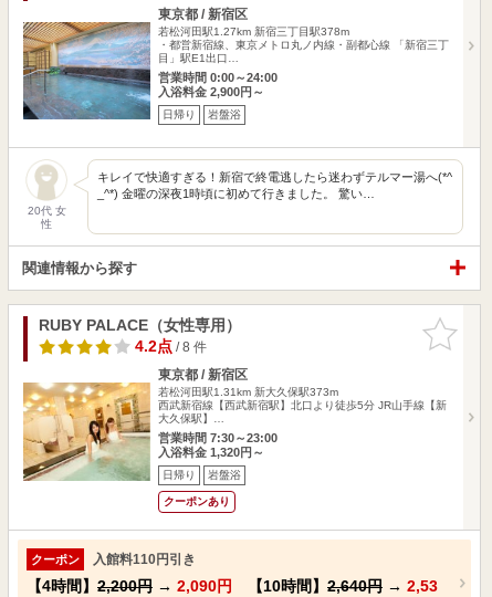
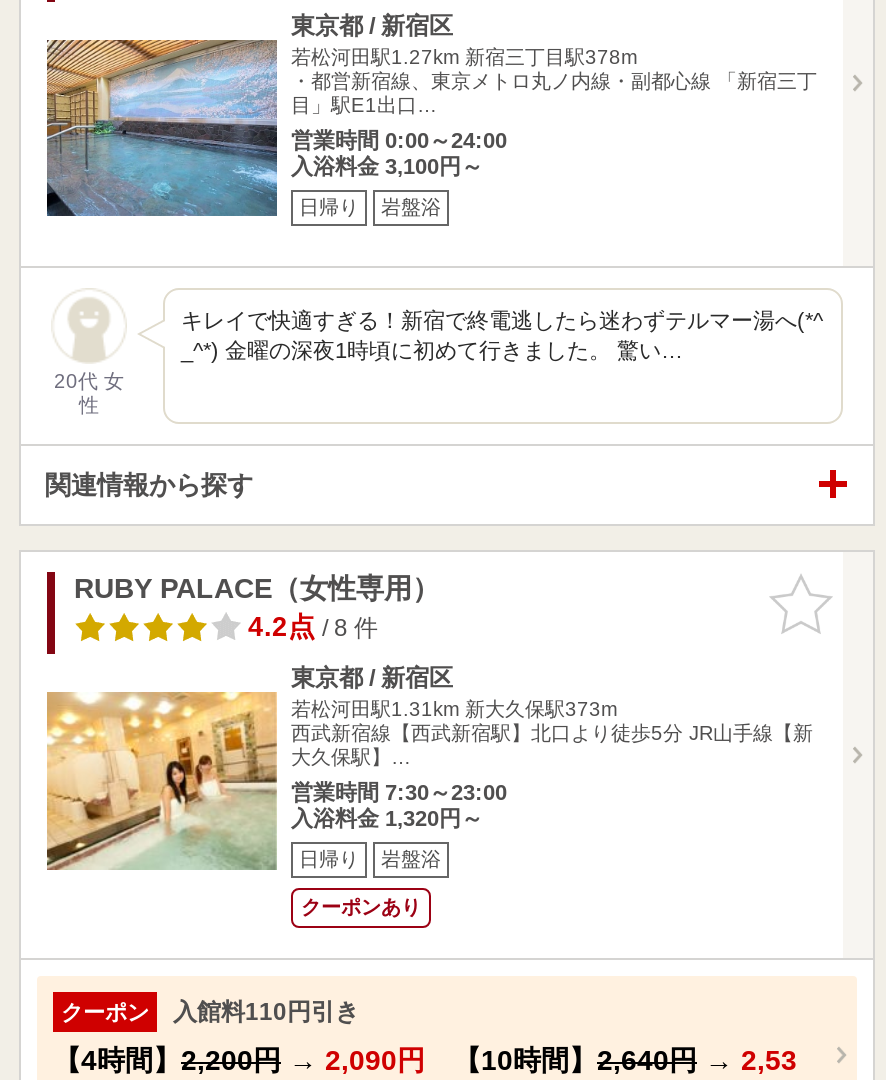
[158,85,264,98] 入浴料金 2,900円～ -> [291,153,483,177] 入浴料金 3,100円～

